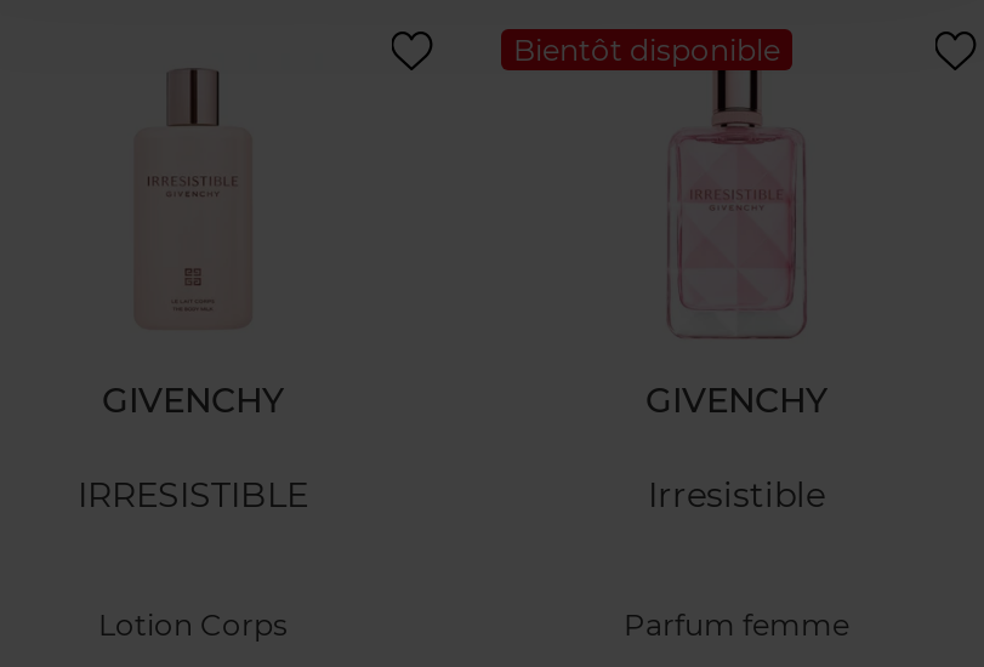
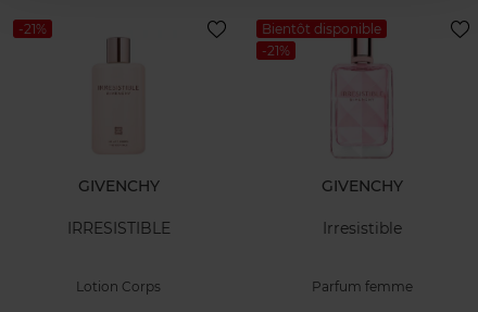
none -> [18,21,47,37] -21%
none -> [262,43,290,59] -21%

